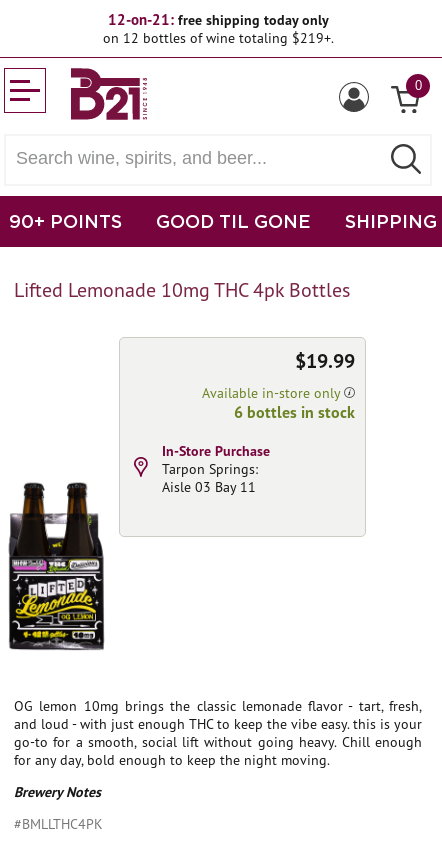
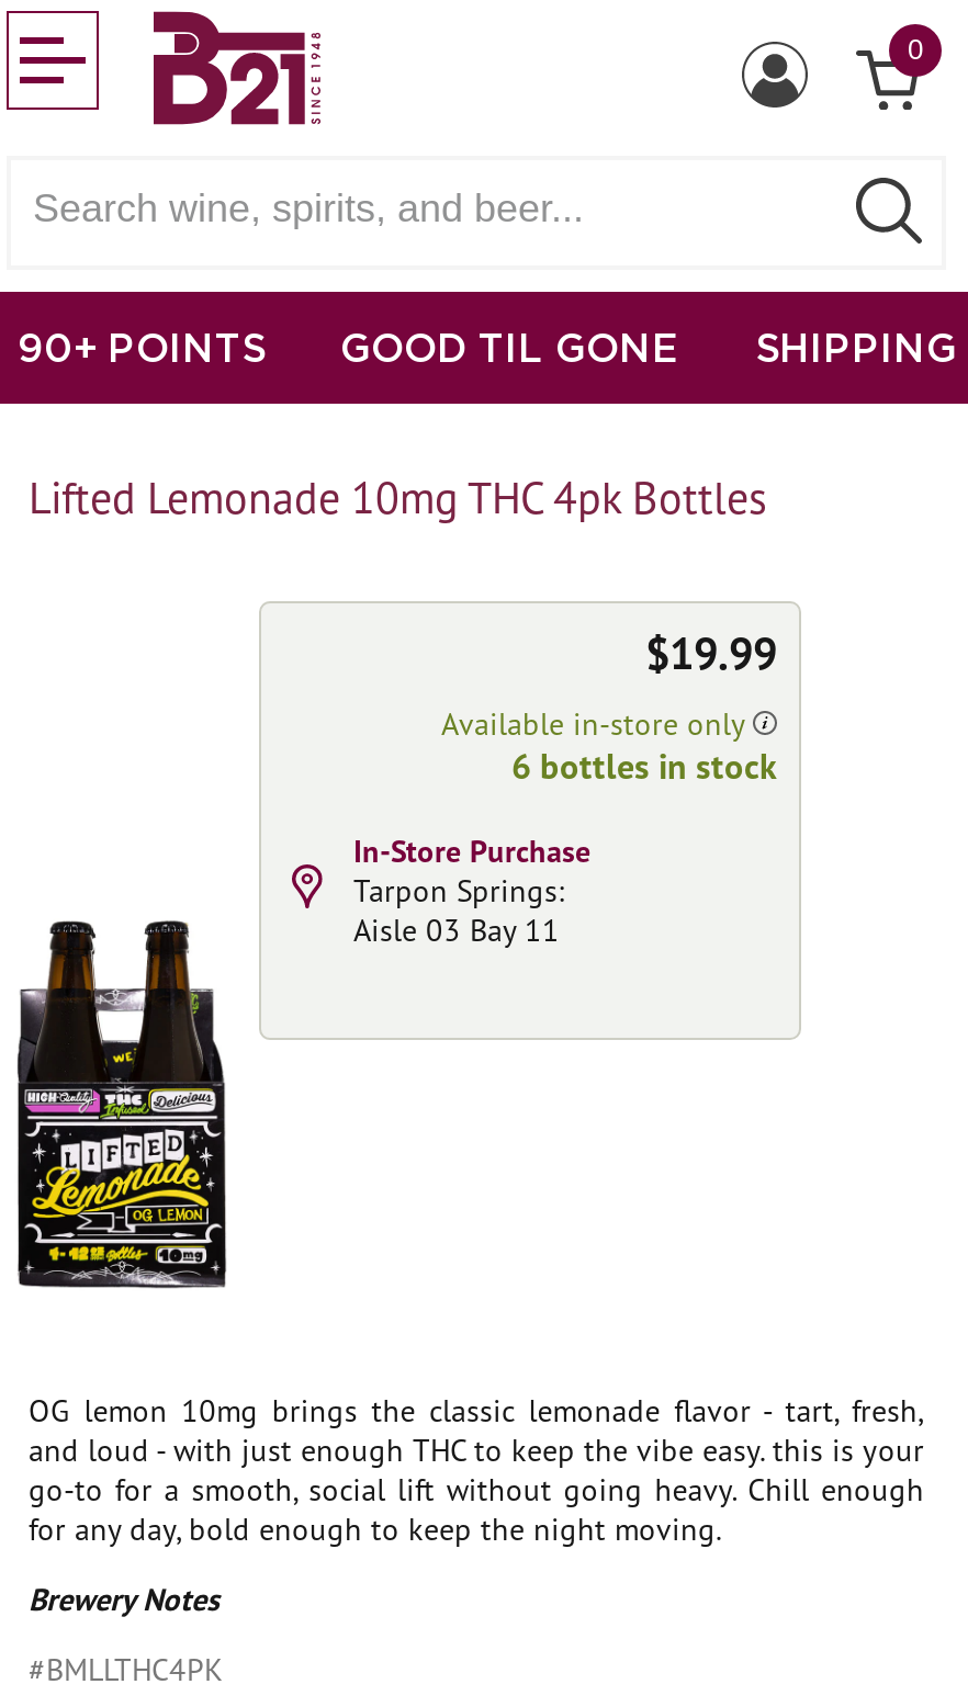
[102,10,333,47] 12-on-21: free shipping today only | on 12 bottles of wine totaling $219+. -> none

